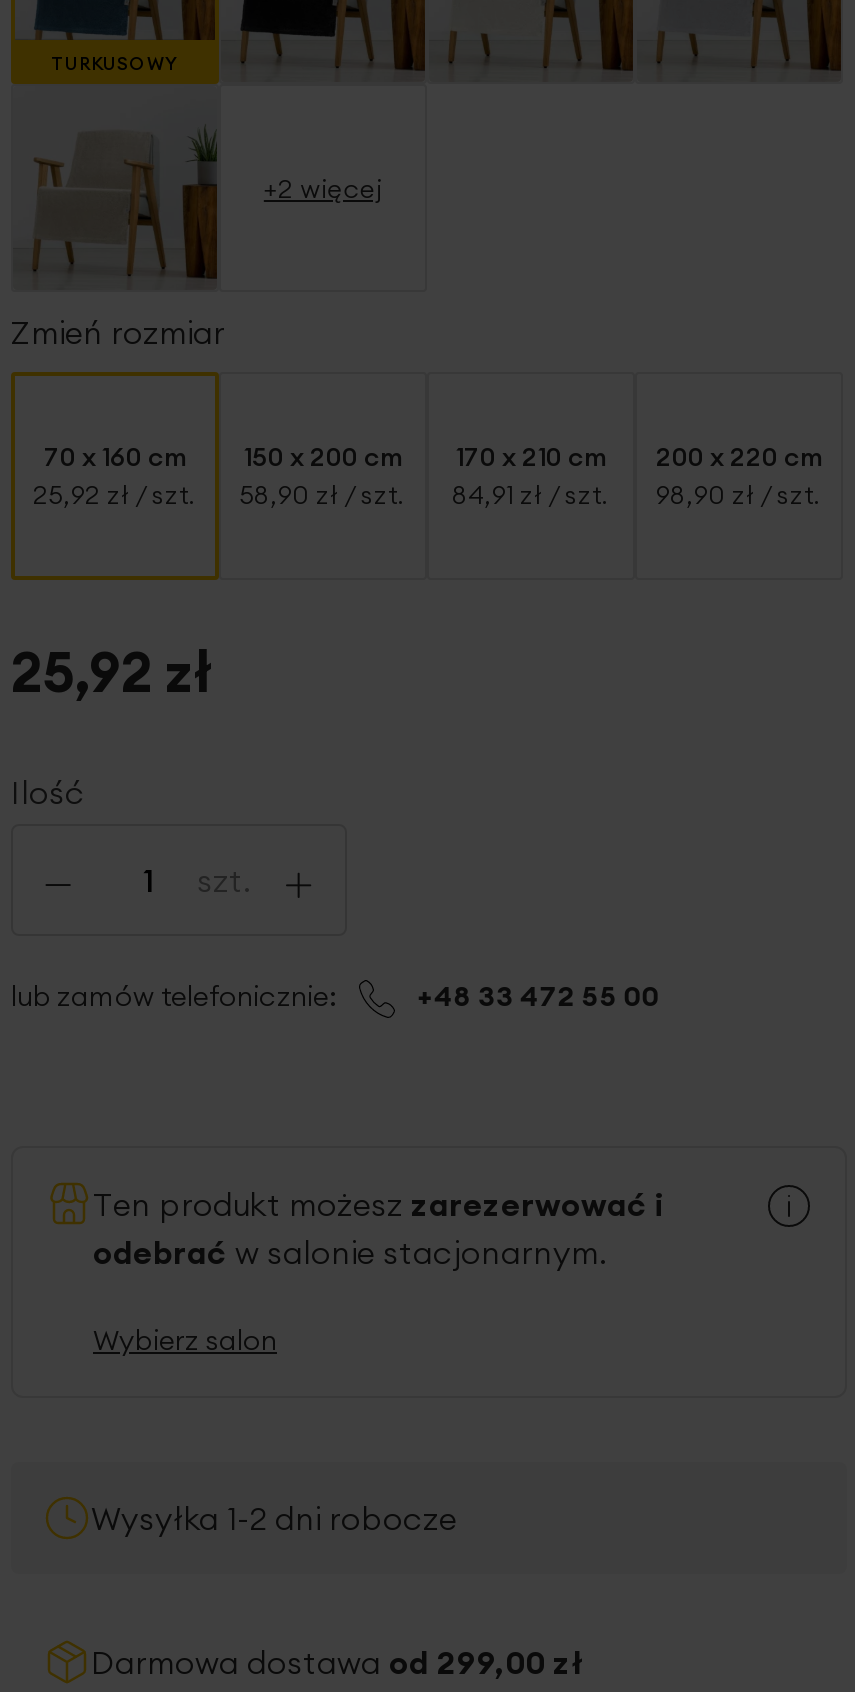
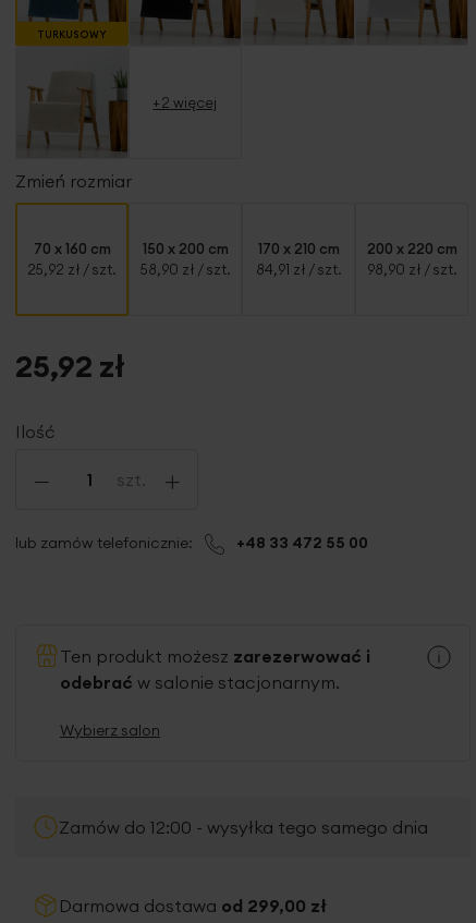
[91,1498,457,1538] Wysyłka 1-2 dni robocze -> [59,816,428,838] Zamów do 12:00 - wysyłka tego samego dnia

